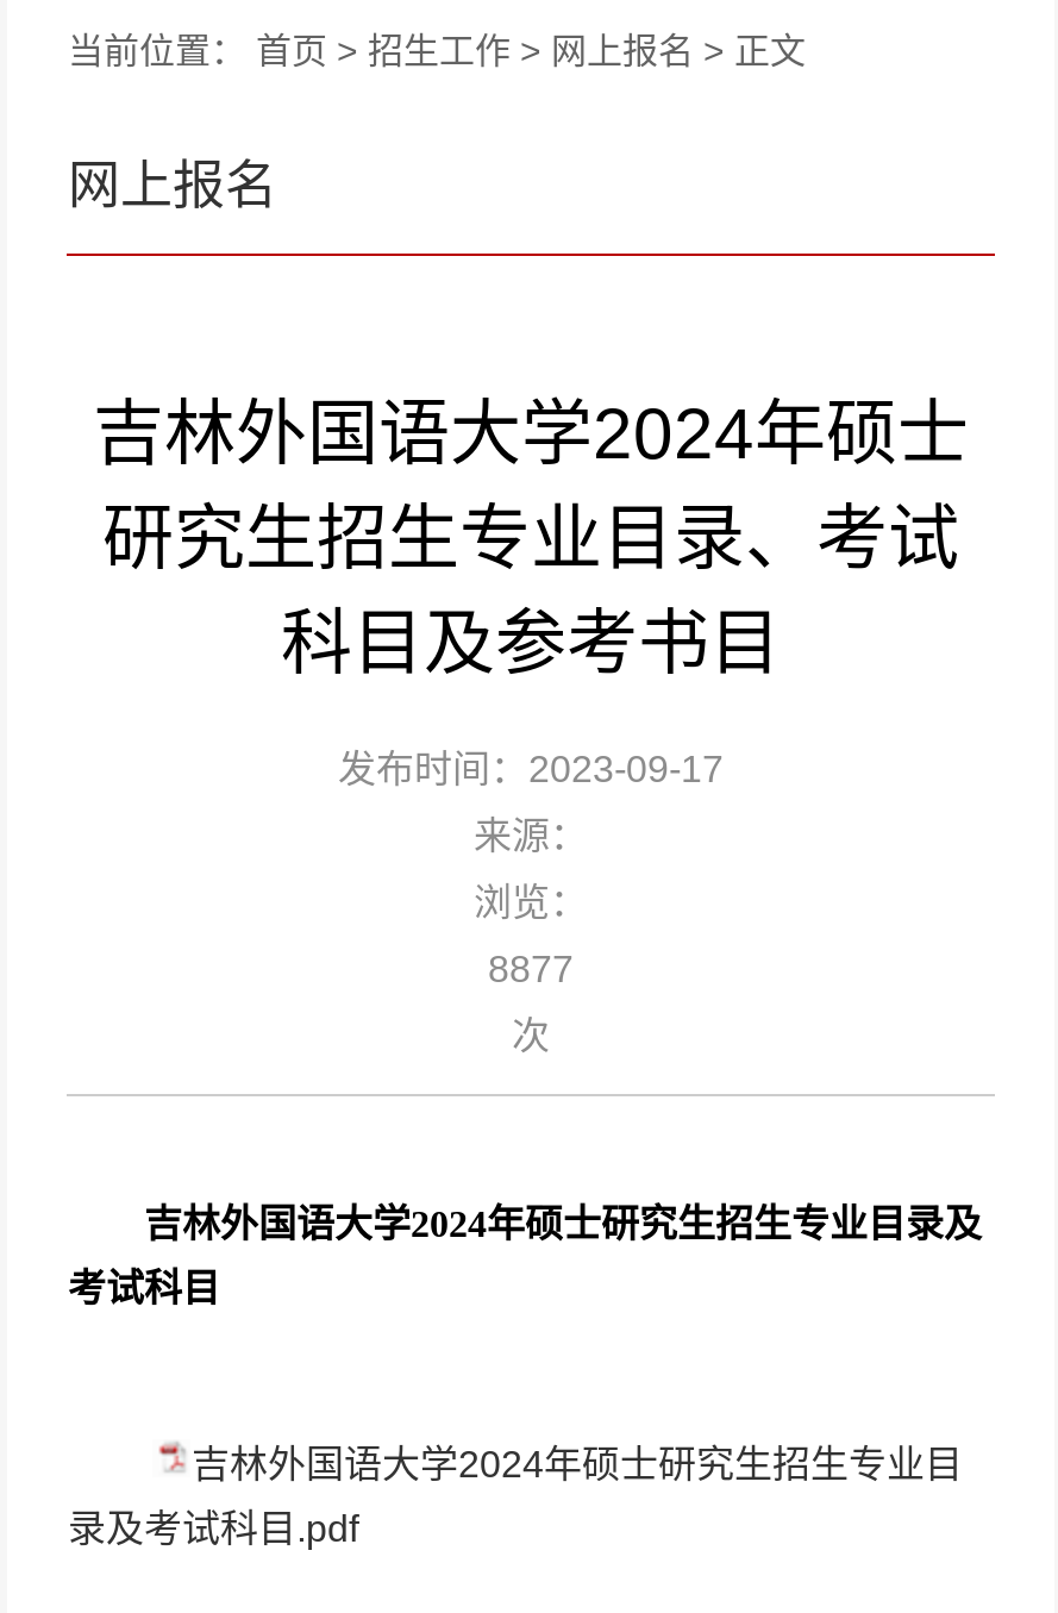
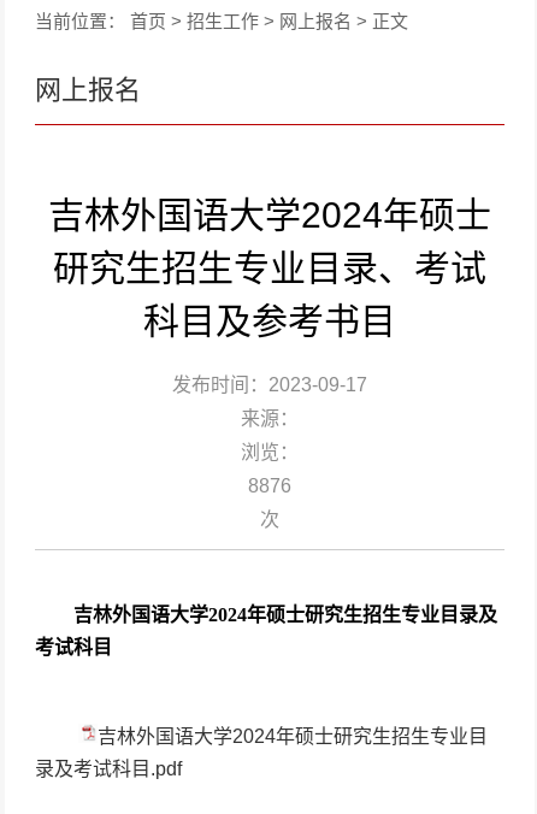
[488,949,574,989] 8877 -> [248,476,291,496] 8876

